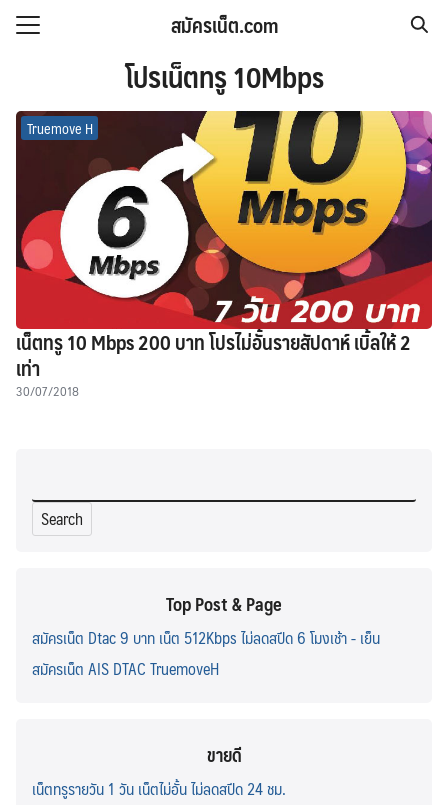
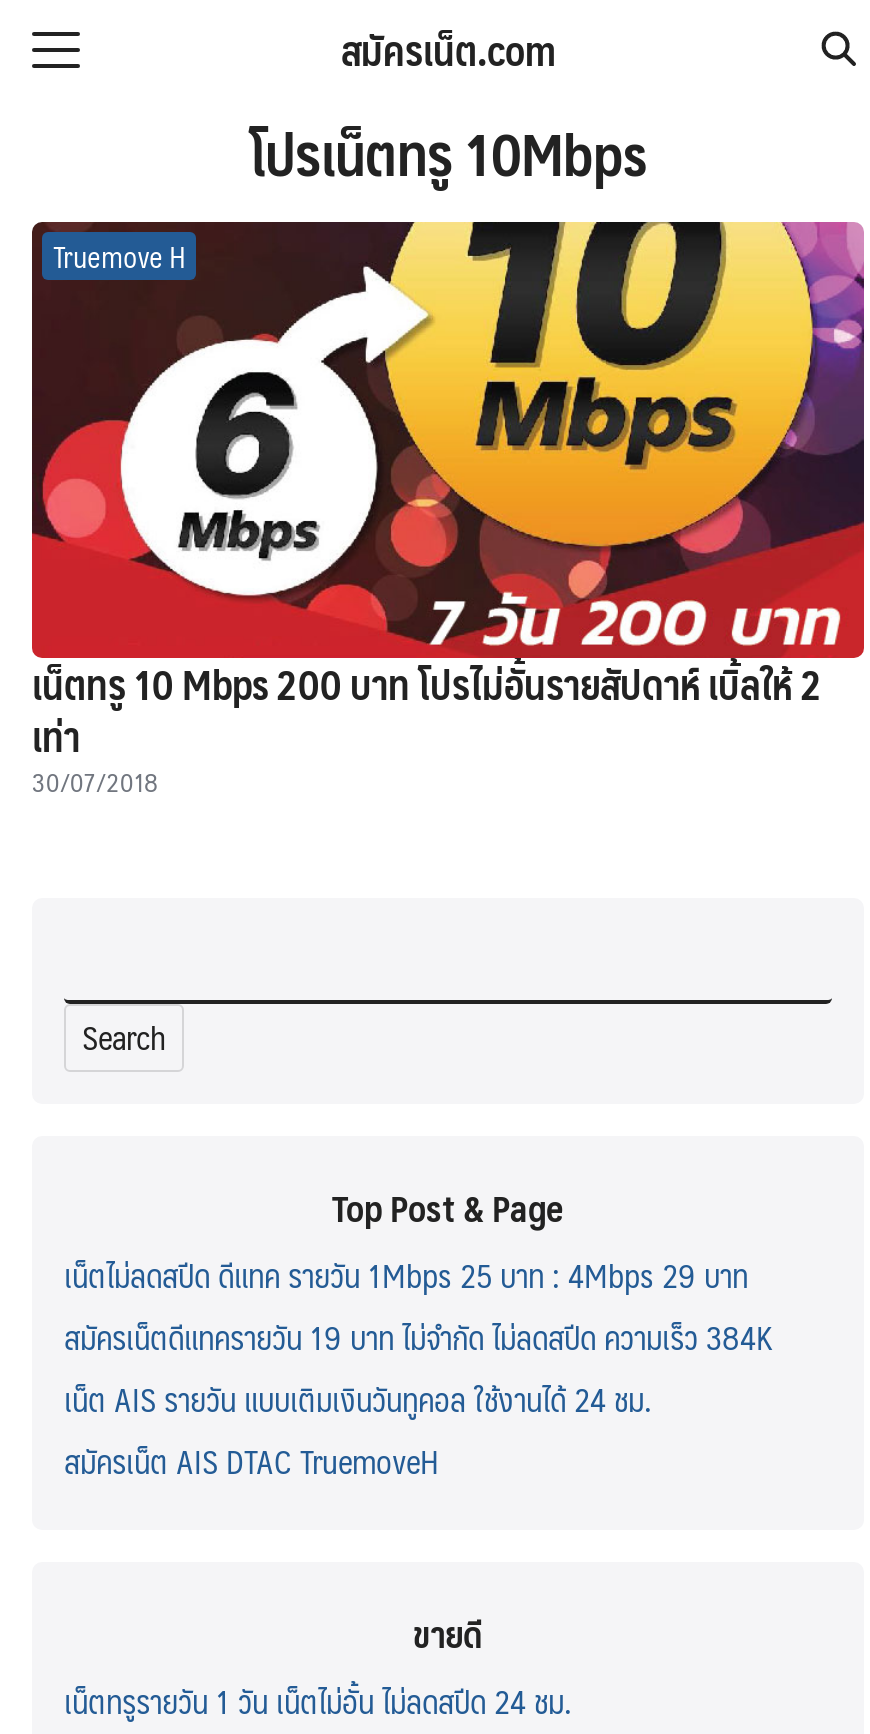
[32,624,380,651] สมัครเน็ต Dtac 9 บาท เน็ต 512Kbps ไม่ลดสปีด 6 โมงเช้า - เย็น -> [64,1249,772,1427] เน็ตไม่ลดสปีด ดีแทค รายวัน 1Mbps 25 บาท : 4Mbps 29 บาท | สมัครเน็ตดีแทครายวัน 19 บาท ไม่จำกัด ไม่ลดสปีด ความเร็ว 384K | เน็ต AIS รายวัน แบบเติมเงินวันทูคอล ใช้งานได้ 24 ชม.

